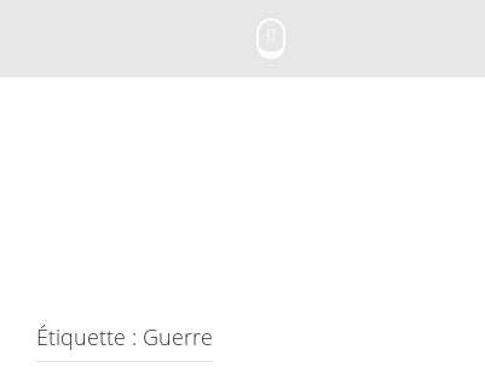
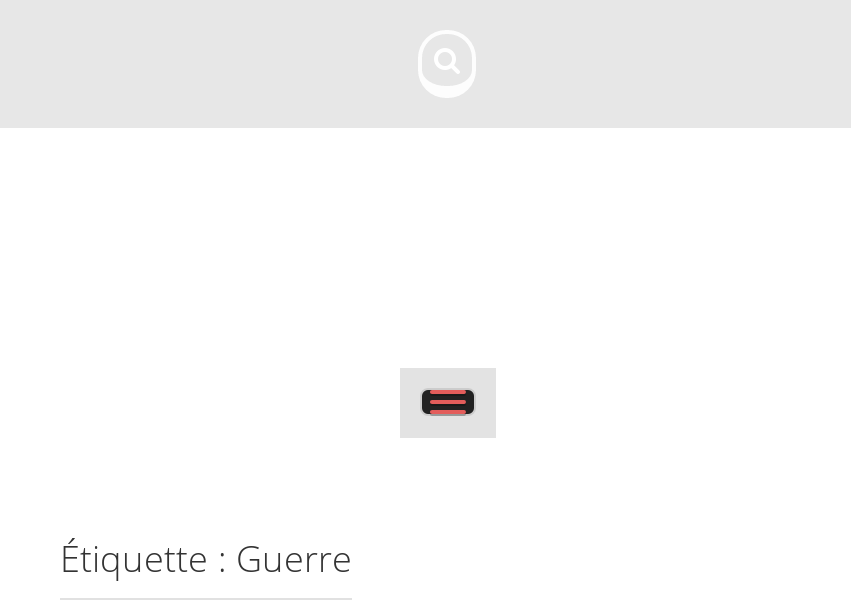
none -> [400,368,496,438] [image]

